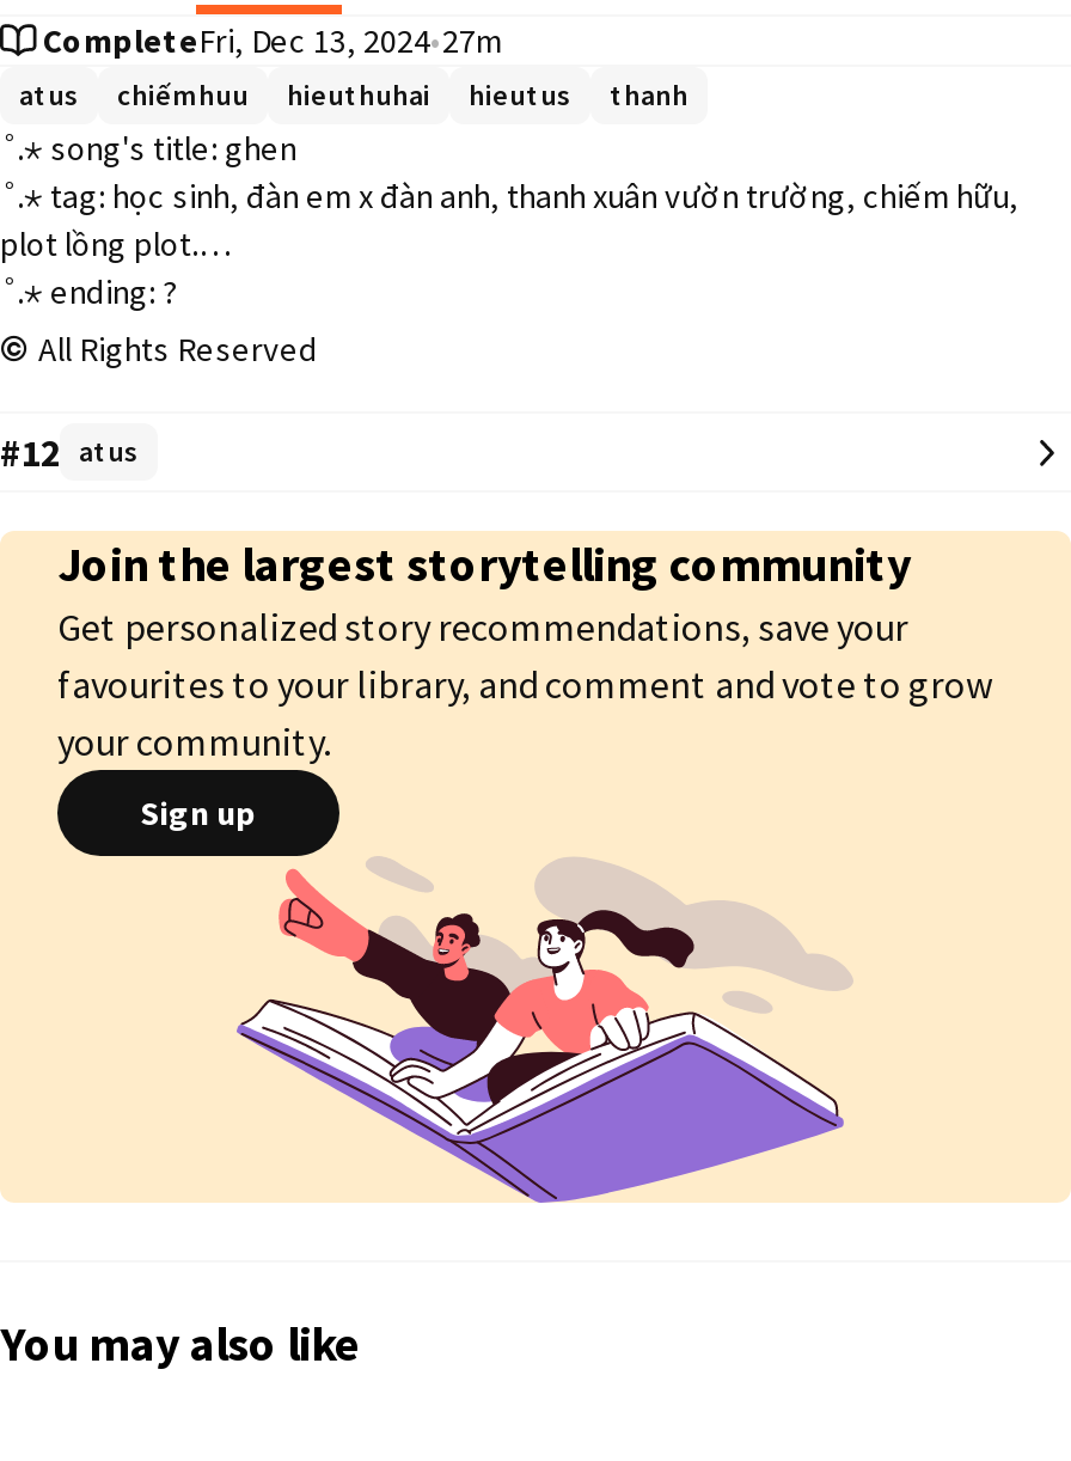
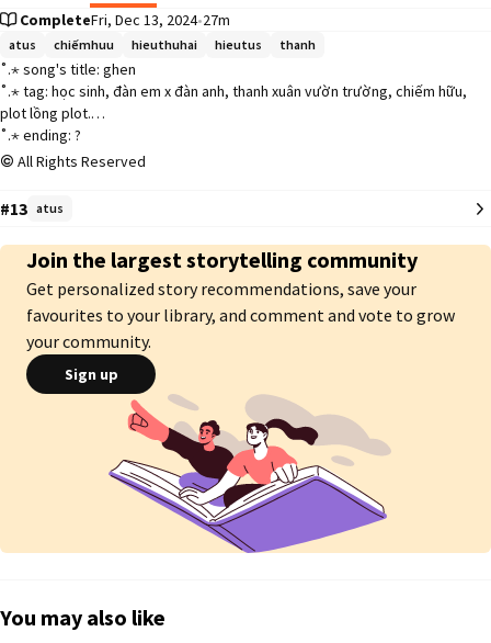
[0,428,139,476] #12 atus -> [0,198,64,219] #13 atus

